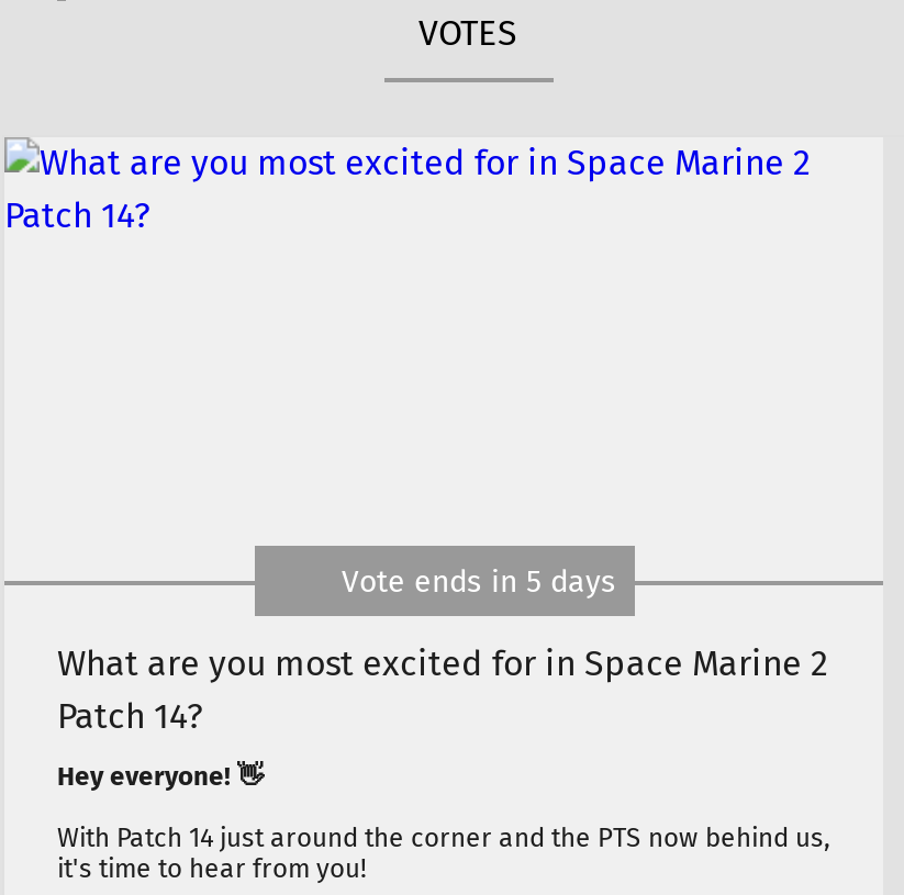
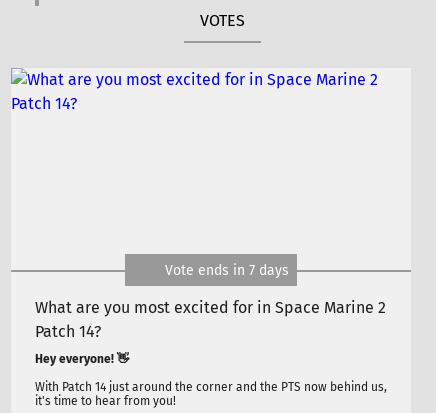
[342,563,616,600] Vote ends in 5 days -> [165,262,289,279] Vote ends in 7 days

